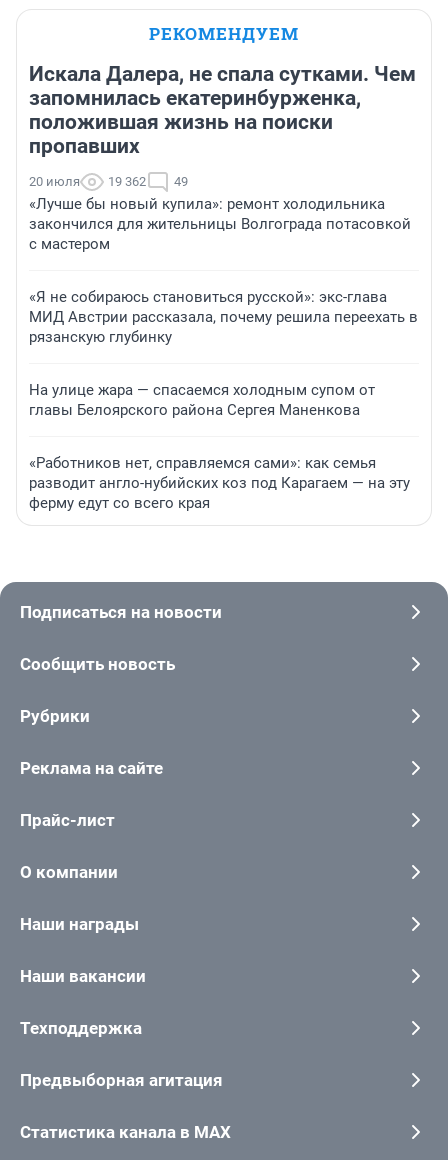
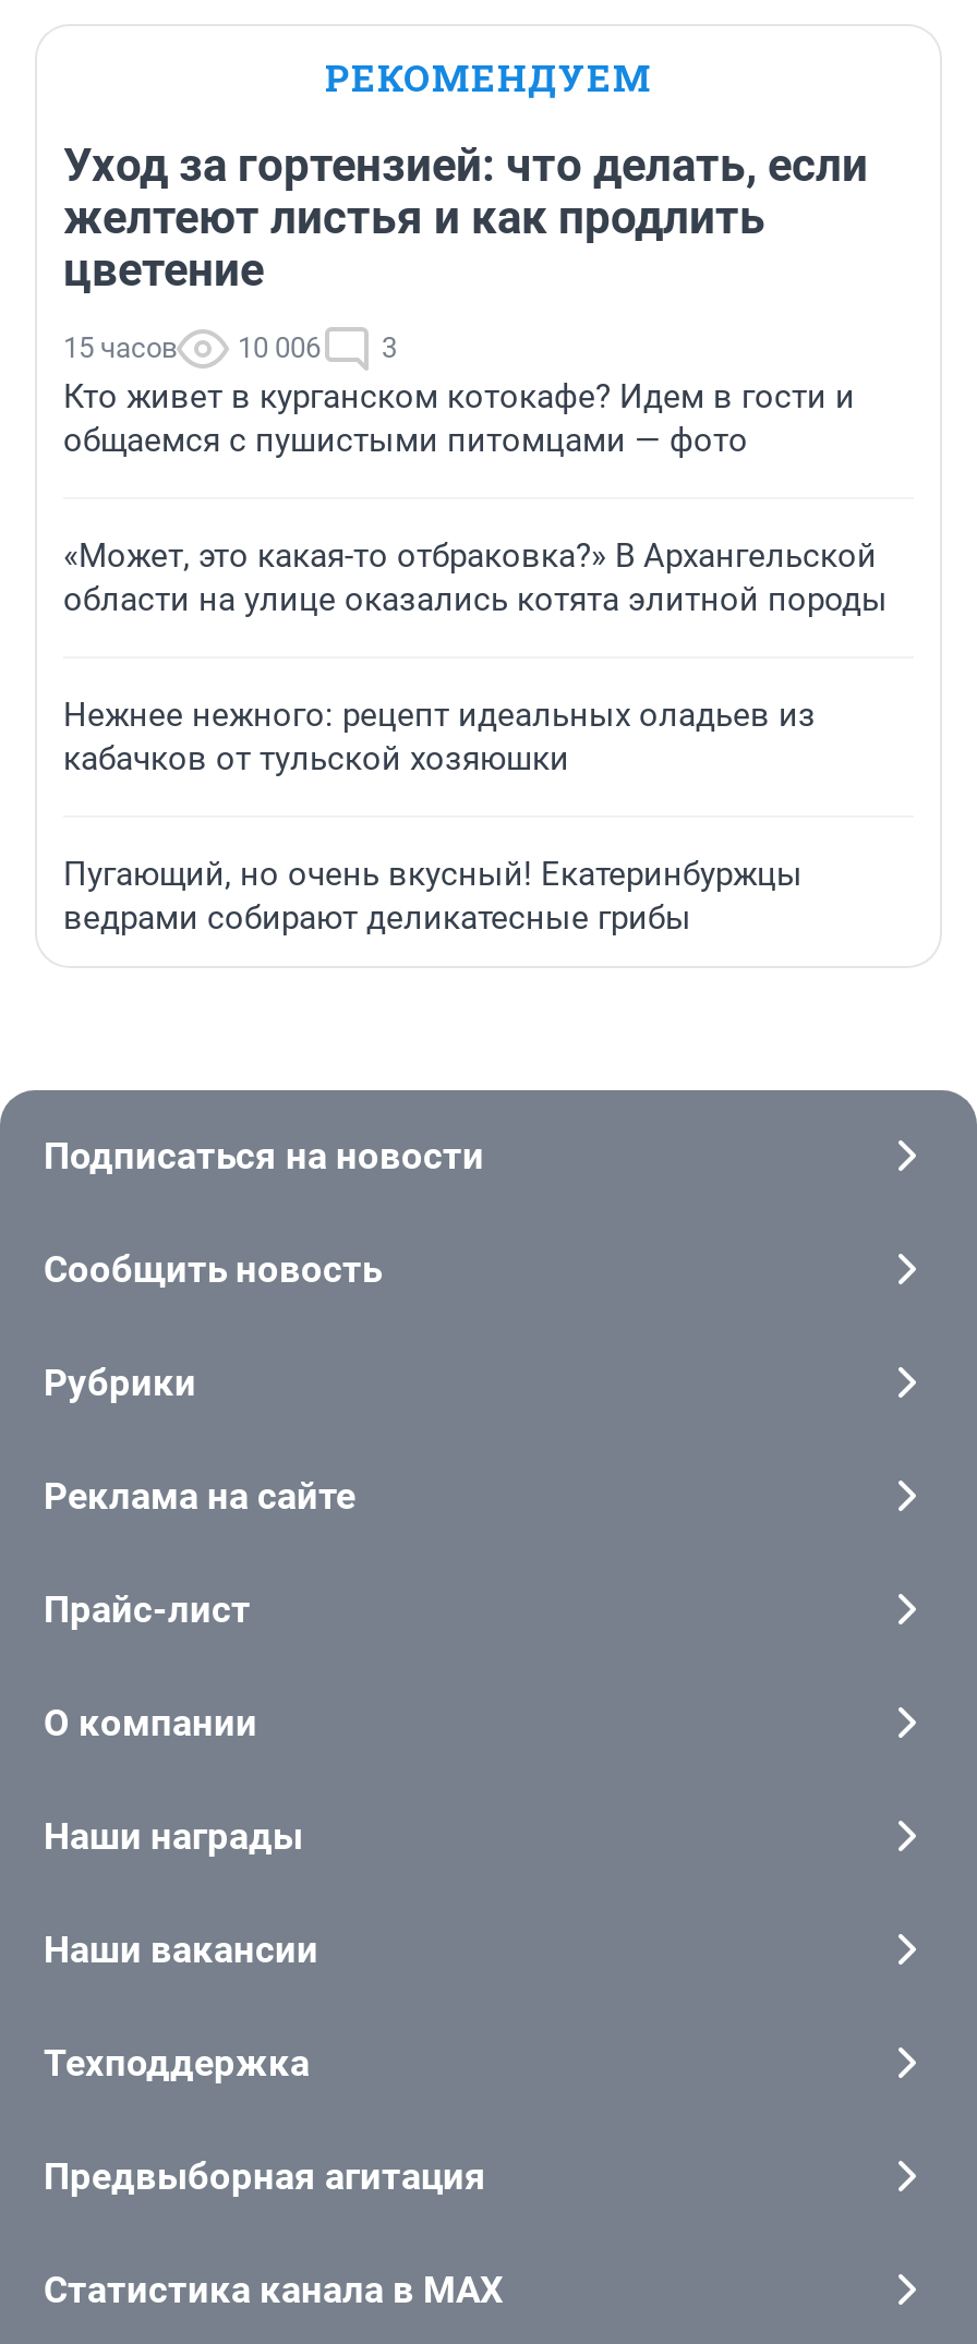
[29,62,416,158] Искала Далера, не спала сутками. Чем | запомнилась екатеринбурженка, | положившая жизнь на поиски | пропавших -> [63,140,868,297] Уход за гортензией: что делать, если | желтеют листья и как продлить | цветение
[29,174,411,253] 20 июля | 19 362 | 49 | «Лучше бы новый купила»: ремонт холодильника | закончился для жительницы Волгограда потасовкой | с мастером -> [63,332,855,460] 15 часов | 10 006 | 3 | Кто живет в курганском котокафе? Идем в гости и | общаемся с пушистыми питомцами — фото
[29,288,418,346] «Я не собираюсь становиться русской»: экс-глава | МИД Австрии рассказала, почему решила переехать в | рязанскую глубинку -> [63,537,888,619] «Может, это какая-то отбраковка?» В Архангельской | области на улице оказались котята элитной породы
[29,381,375,419] На улице жара — спасаемся холодным супом от | главы Белоярского района Сергея Маненкова -> [63,696,816,779] Нежнее нежного: рецепт идеальных оладьев из | кабачков от тульской хозяюшки
[29,454,410,512] «Работников нет, справляемся сами»: как семья | разводит англо-нубийских коз под Карагаем — на эту | ферму едут со всего края -> [63,855,803,938] Пугающий, но очень вкусный! Екатеринбуржцы | ведрами собирают деликатесные грибы

